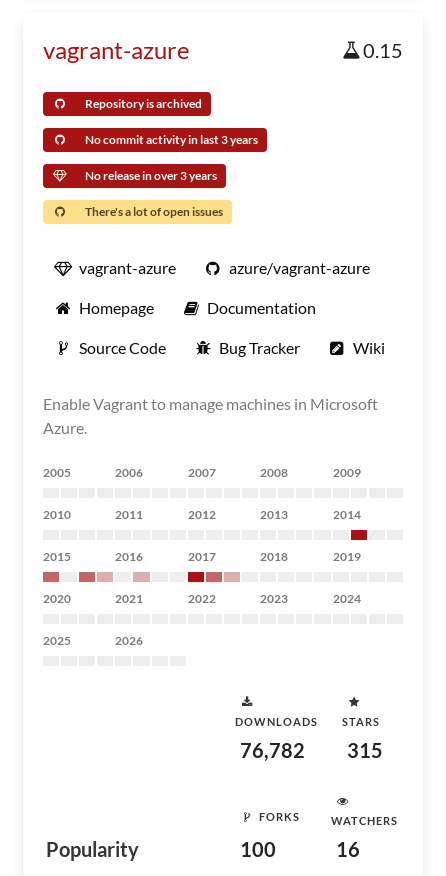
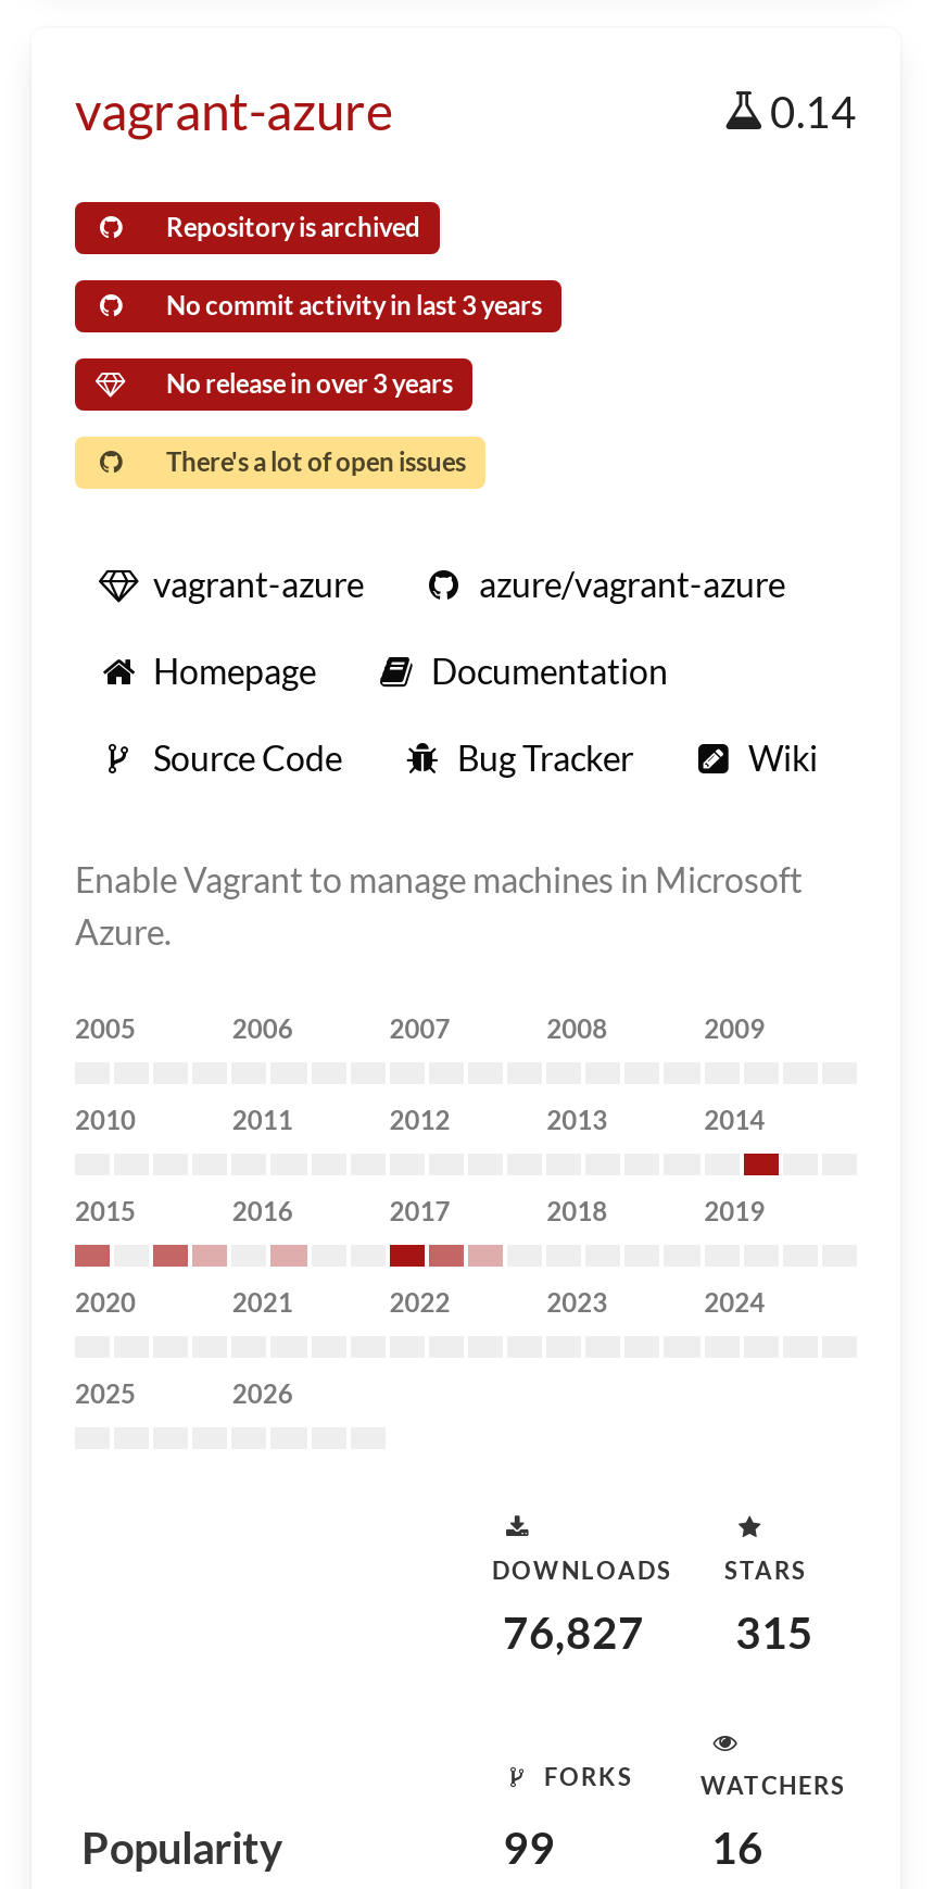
[363,38,403,62] 0.15 -> [770,85,857,137] 0.14
[240,738,383,762] 76,782 315 -> [503,1605,813,1658] 76,827 315
[240,837,276,861] 100 -> [503,1821,555,1873] 99

